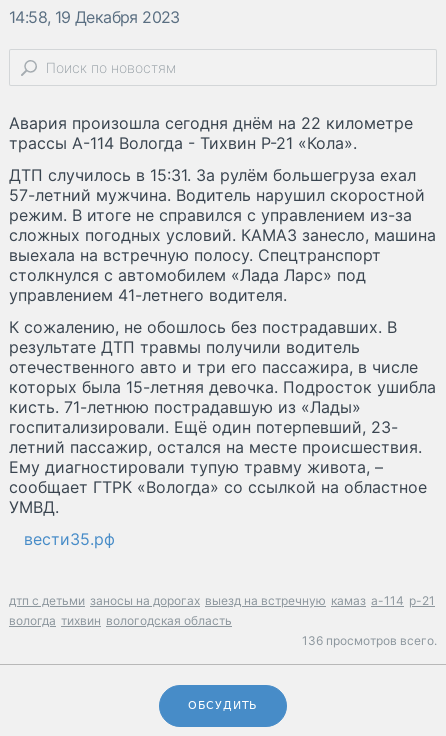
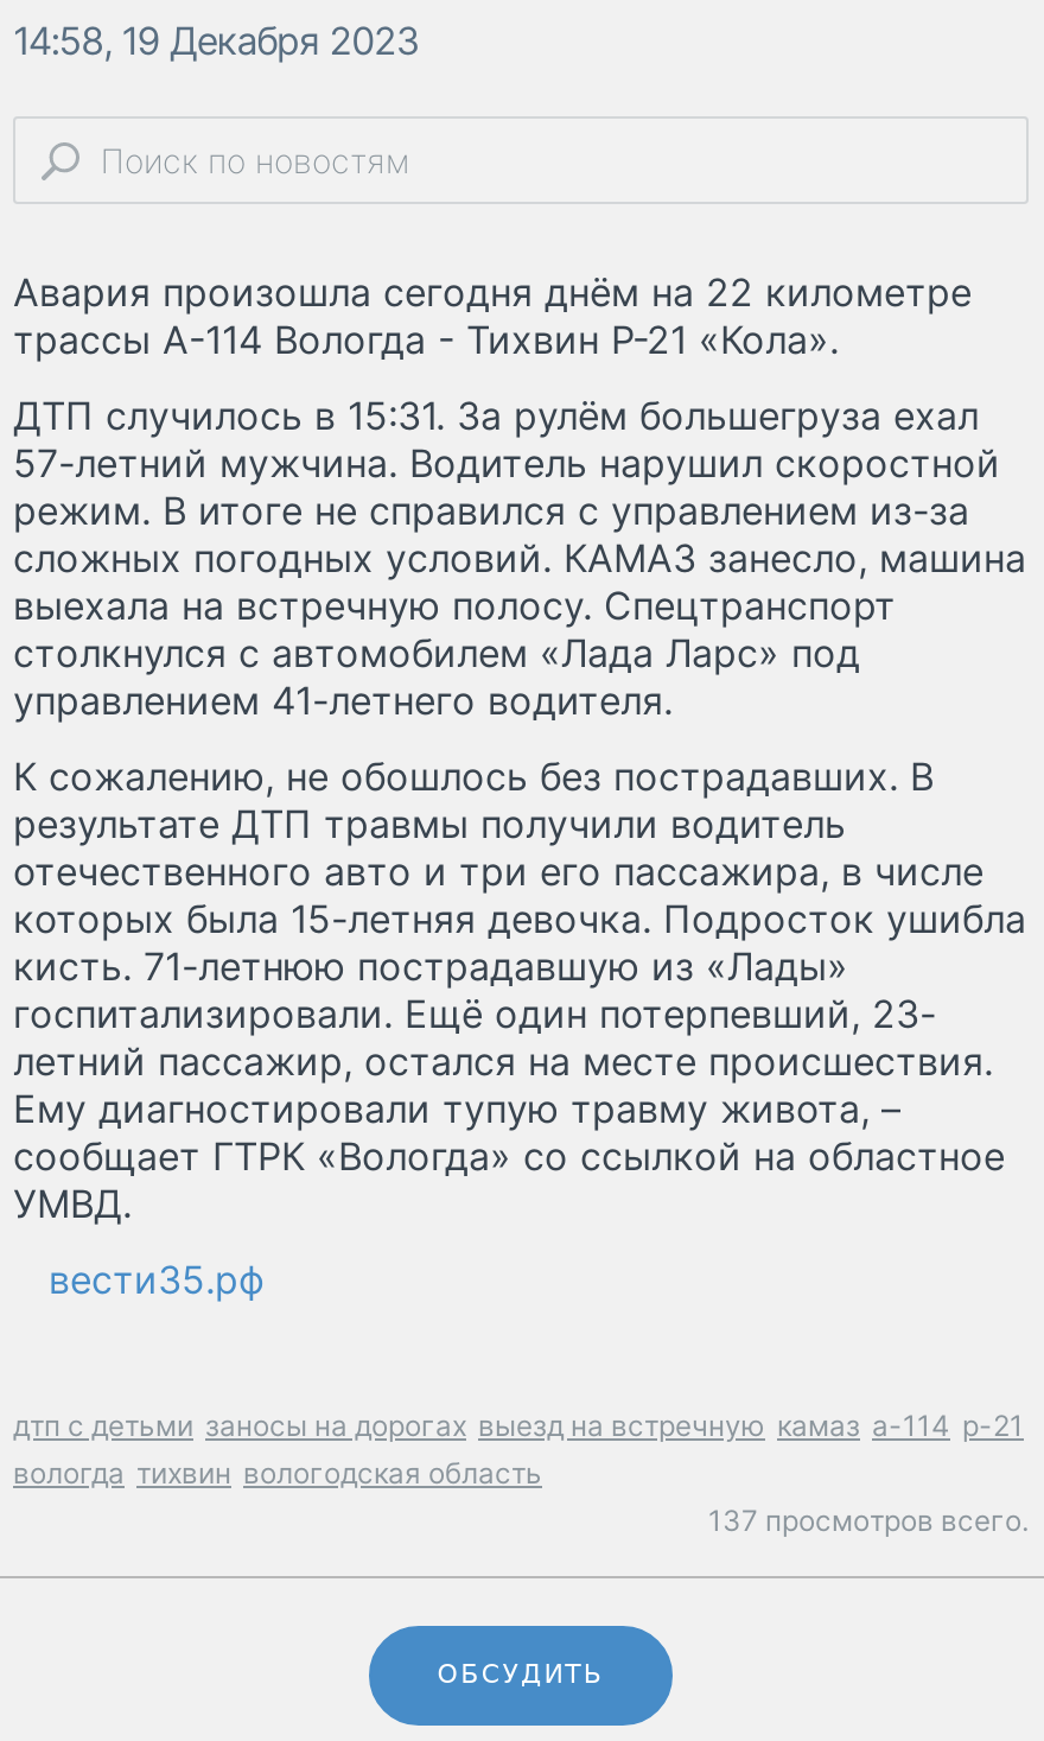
[302,633,437,648] 136 просмотров всего. -> [708,1503,1029,1538] 137 просмотров всего.

